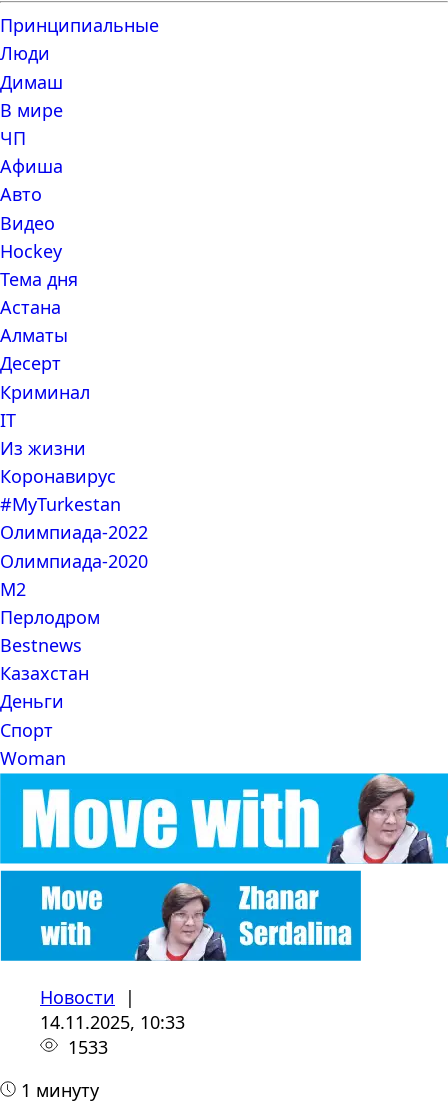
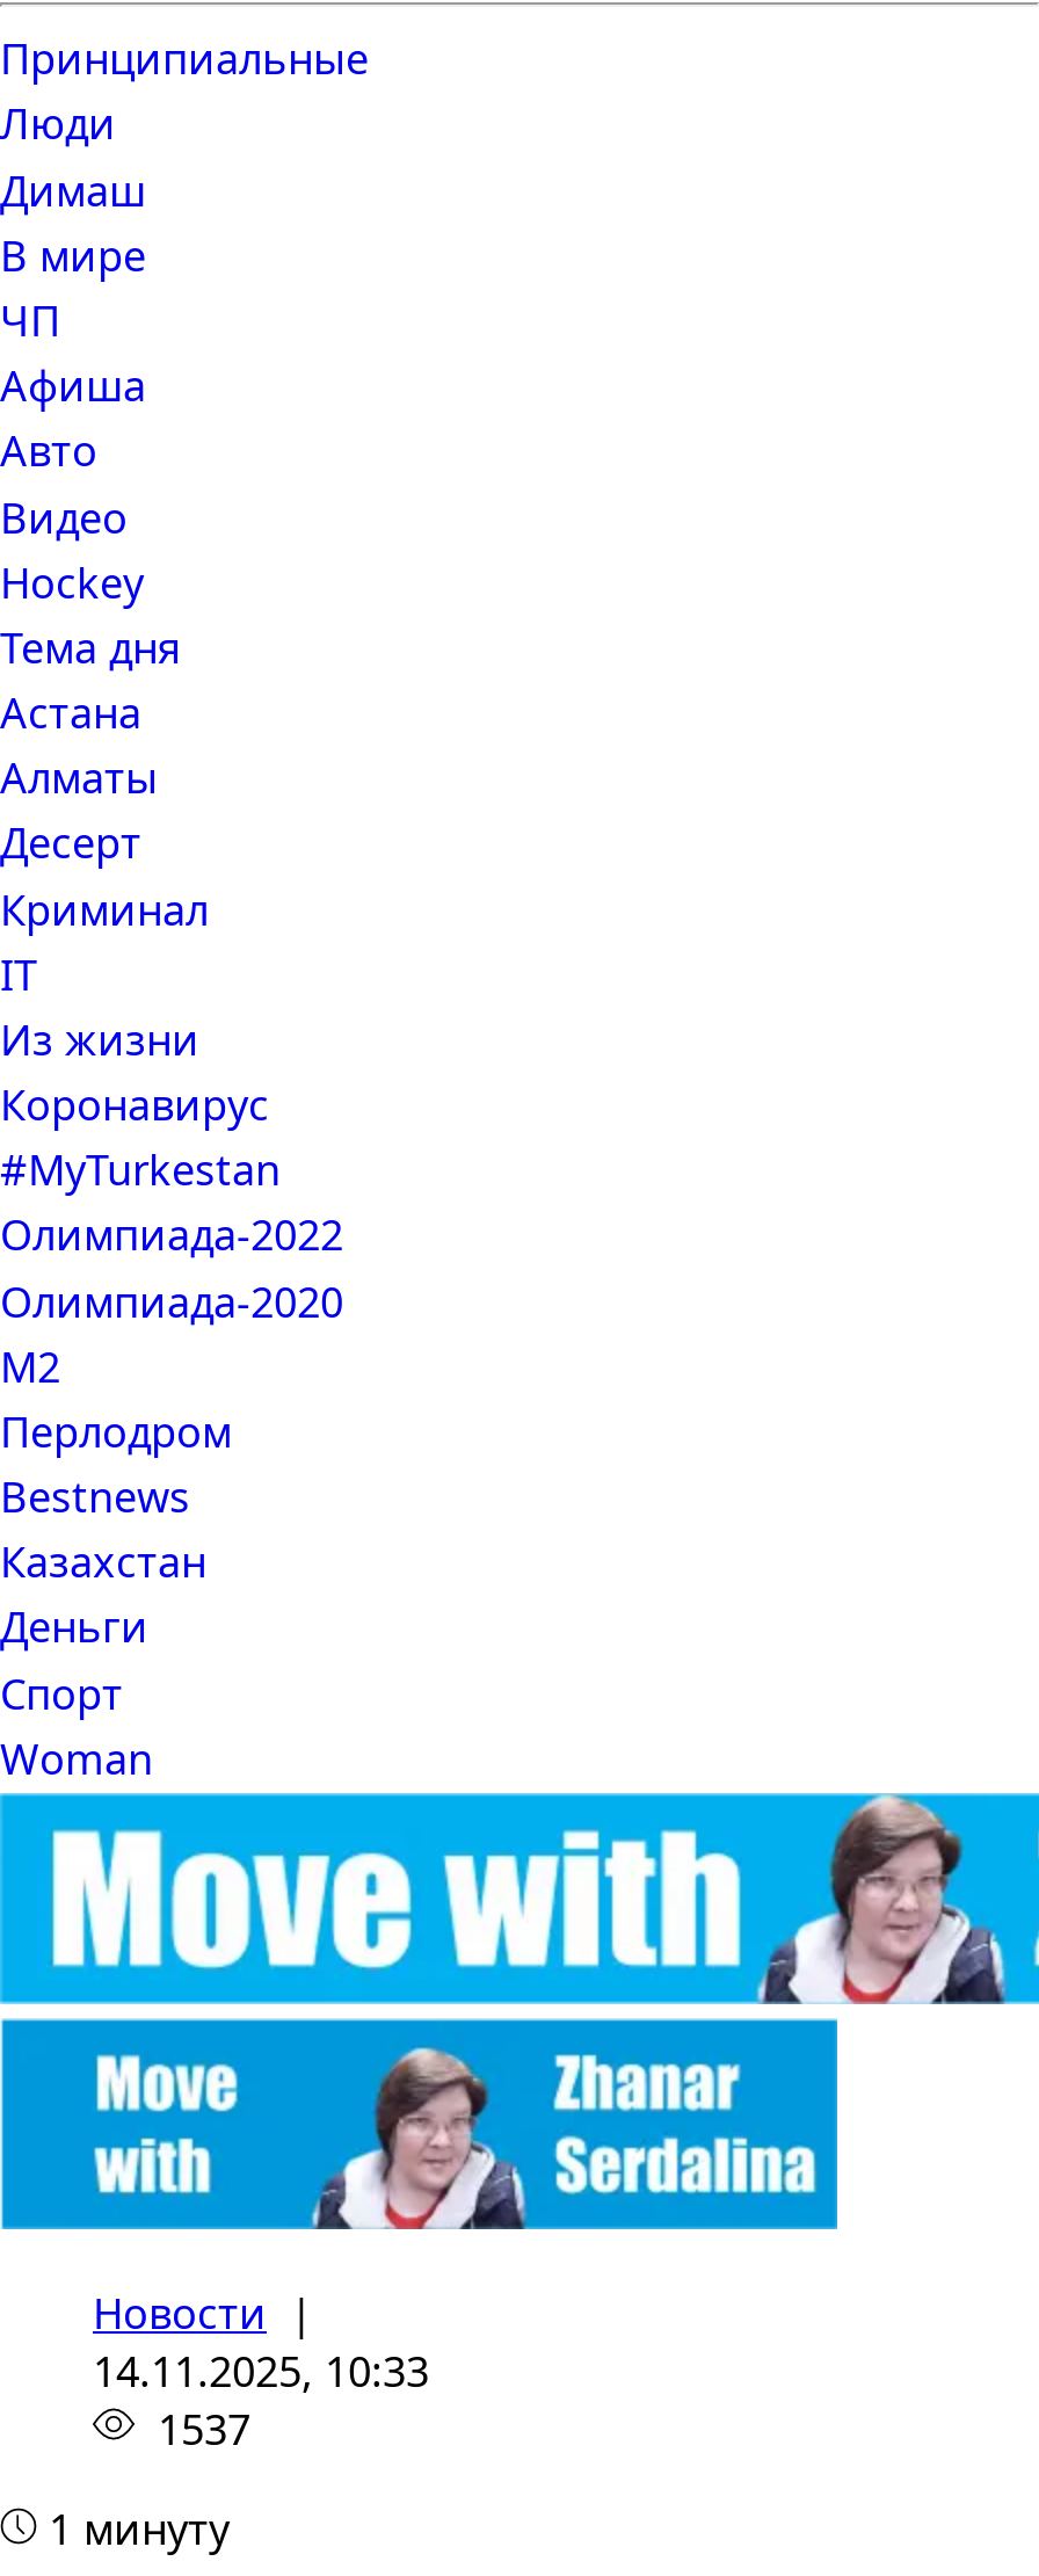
[68,1035,108,1059] 1533 -> [158,2400,250,2456] 1537

